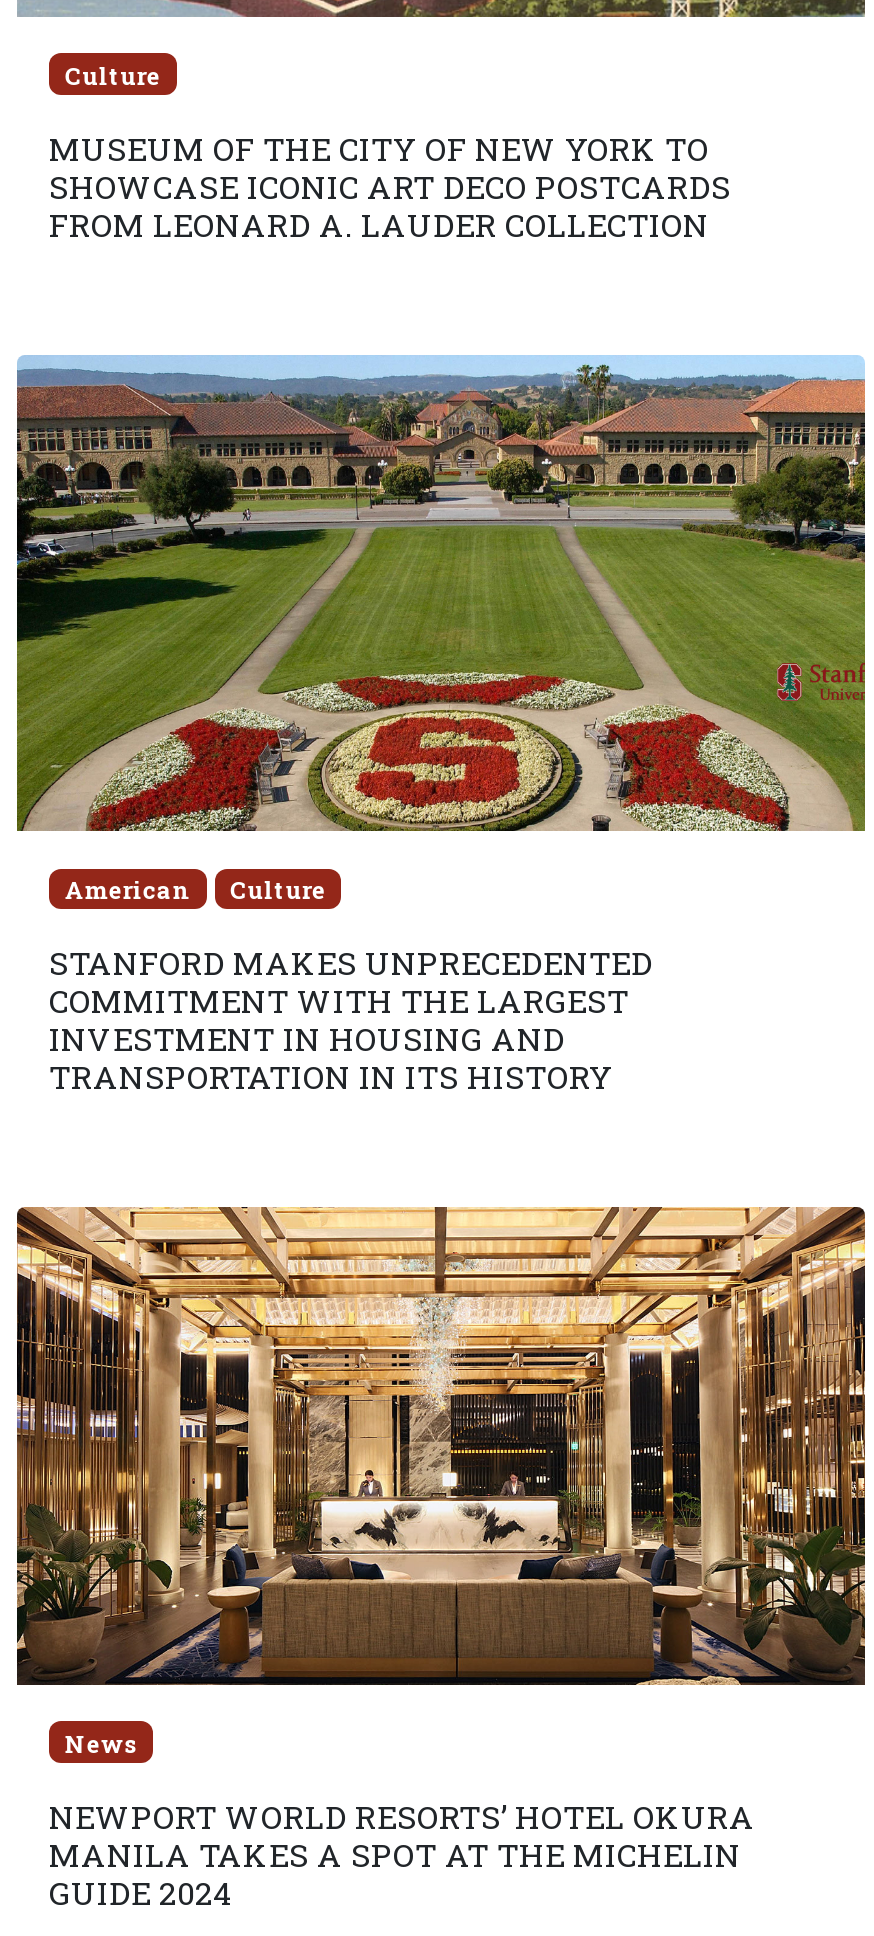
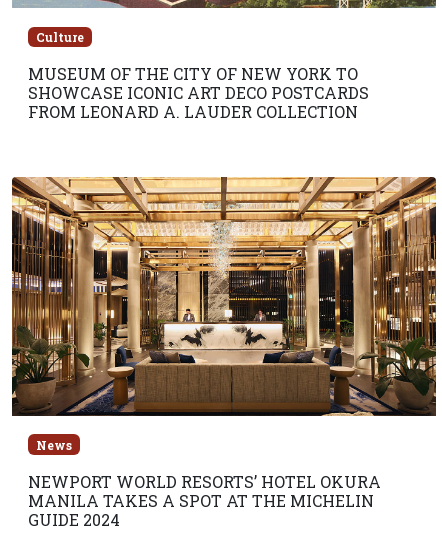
[15,354,865,1097] [image] | American | Culture | STANFORD MAKES UNPRECEDENTED | COMMITMENT WITH THE LARGEST | INVESTMENT IN HOUSING AND | TRANSPORTATION IN ITS HISTORY -> none

